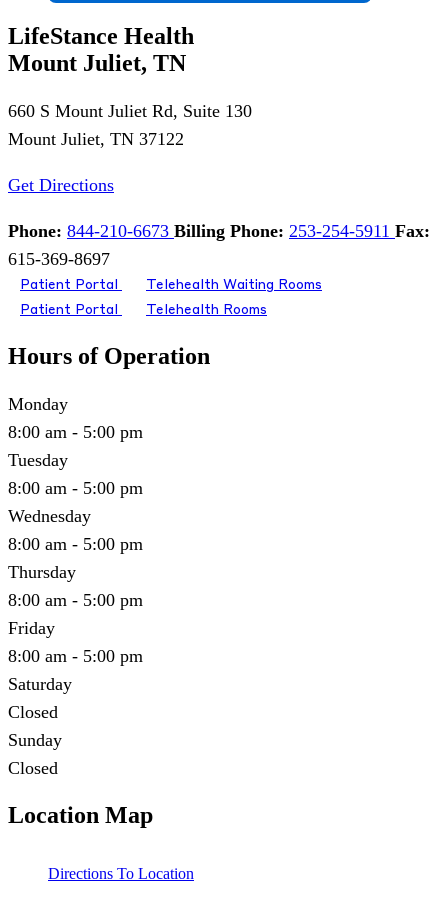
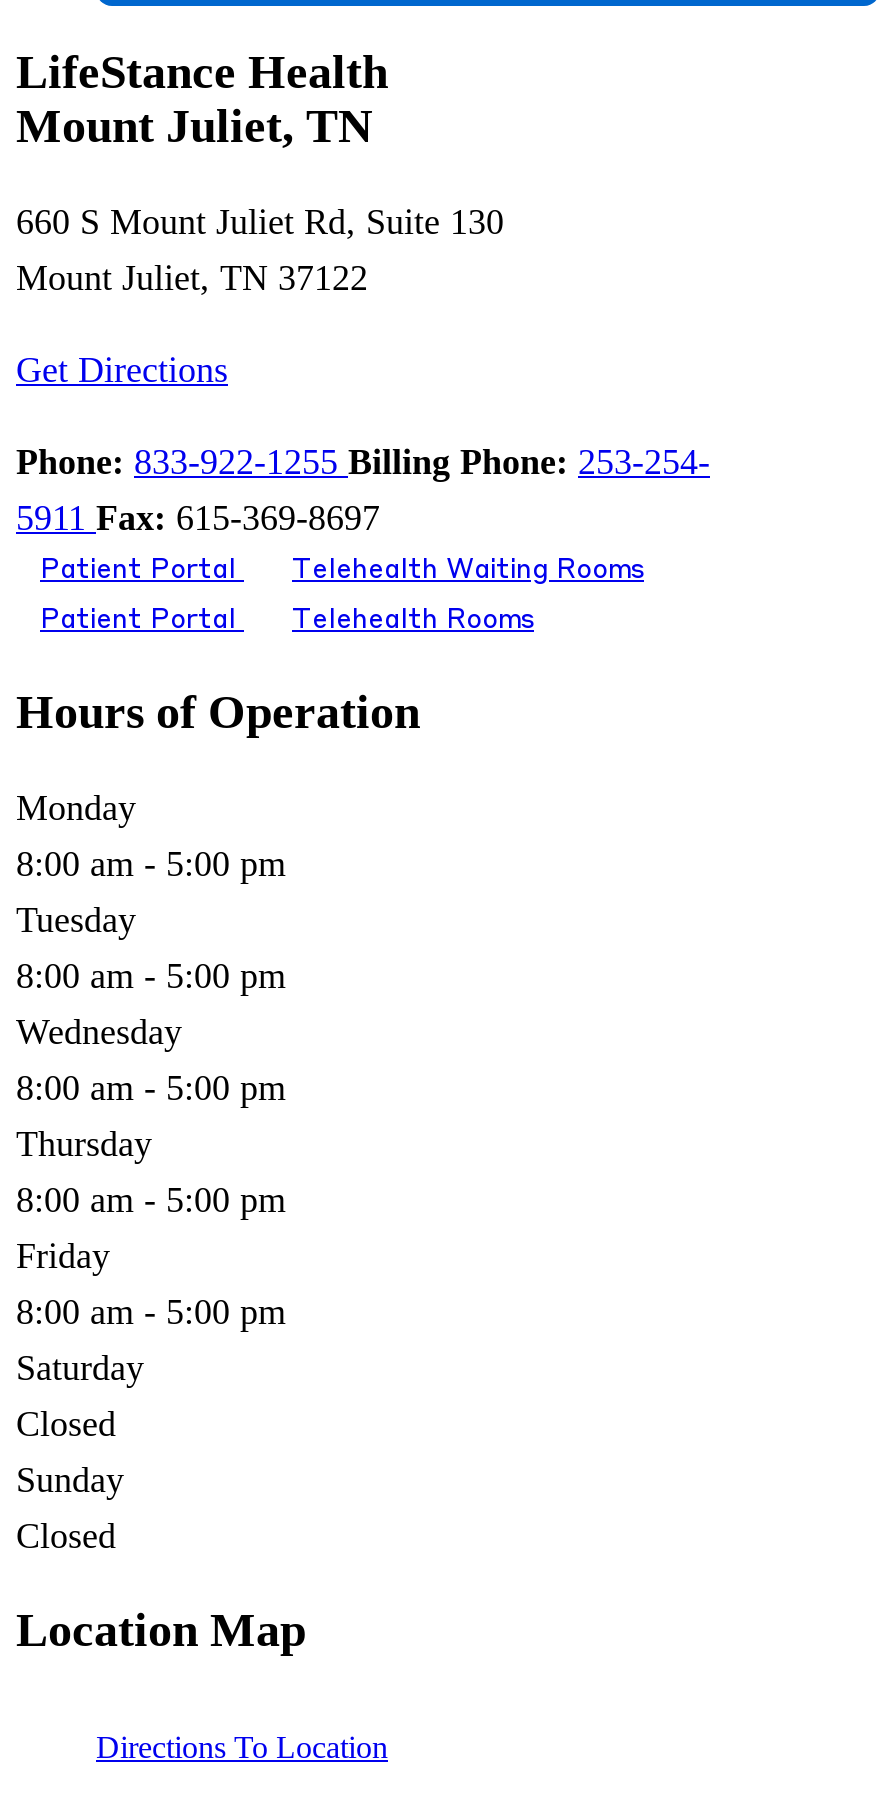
[8,221,430,269] Phone: 844-210-6673 Billing Phone: 253-254-5911 Fax: | 615-369-8697 -> [16,443,710,539] Phone: 833-922-1255 Billing Phone: 253-254- | 5911 Fax: 615-369-8697

